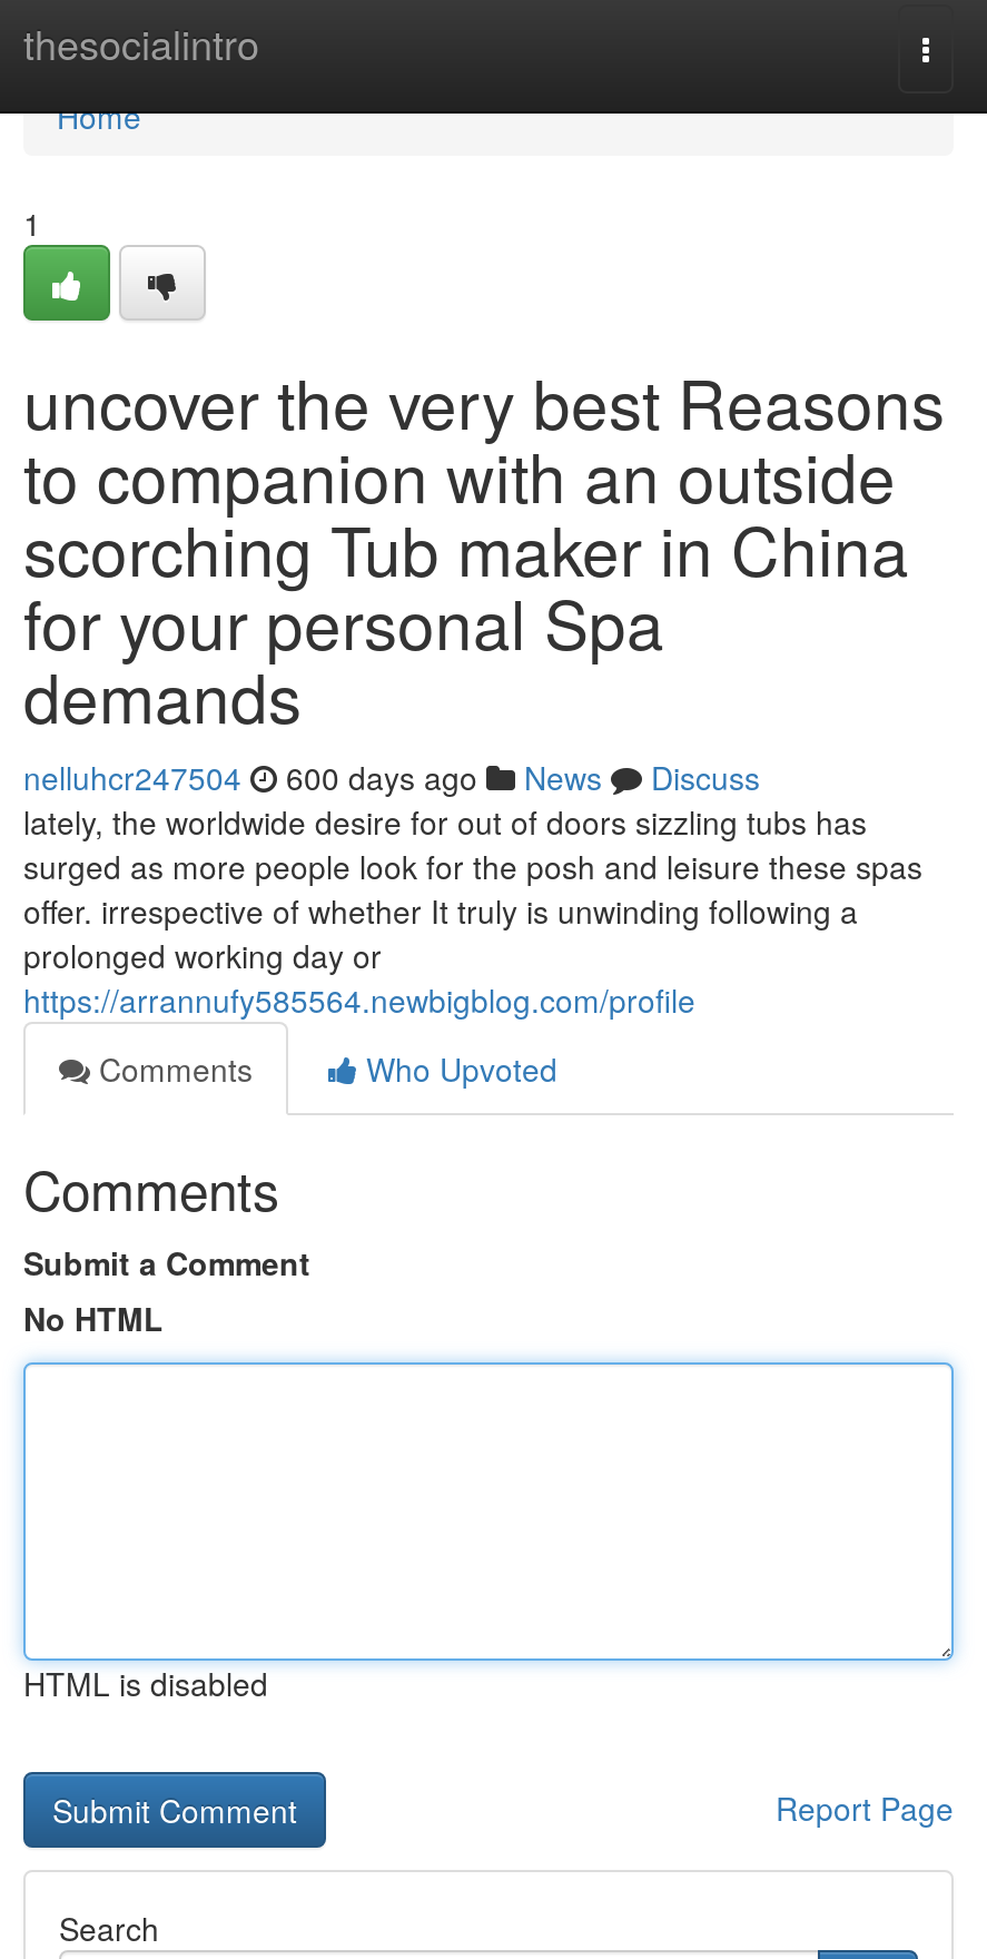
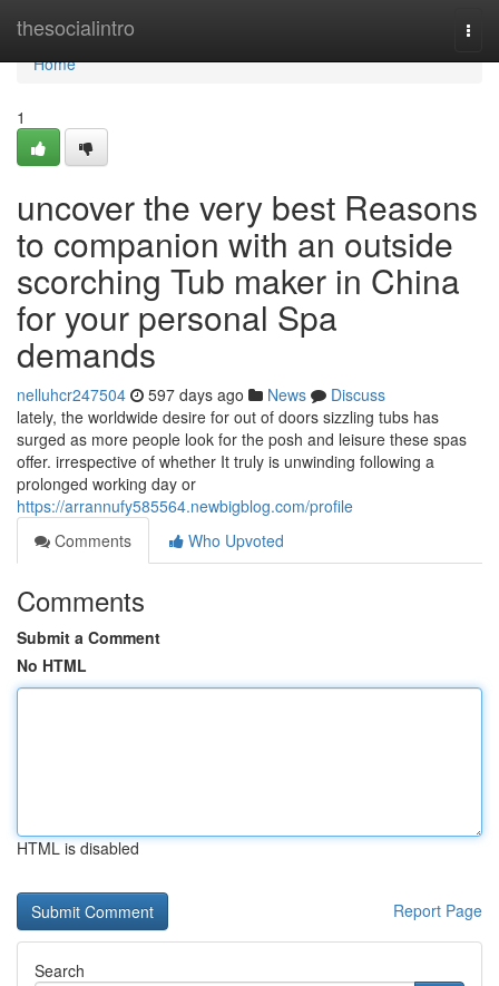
[23,755,760,799] nelluhcr247504 600 days ago News Discuss -> [17,383,385,406] nelluhcr247504 597 days ago News Discuss

